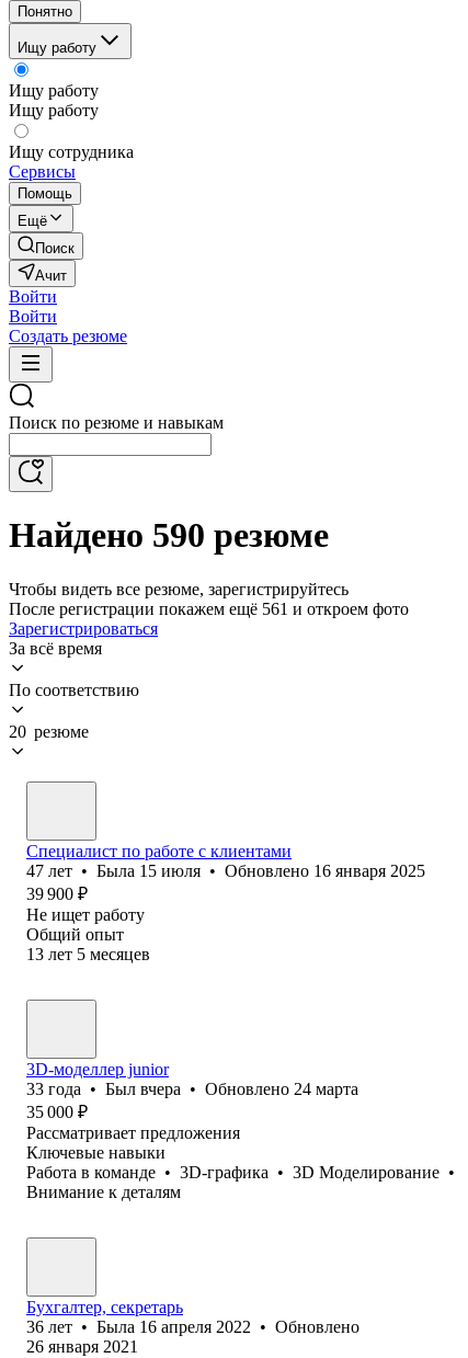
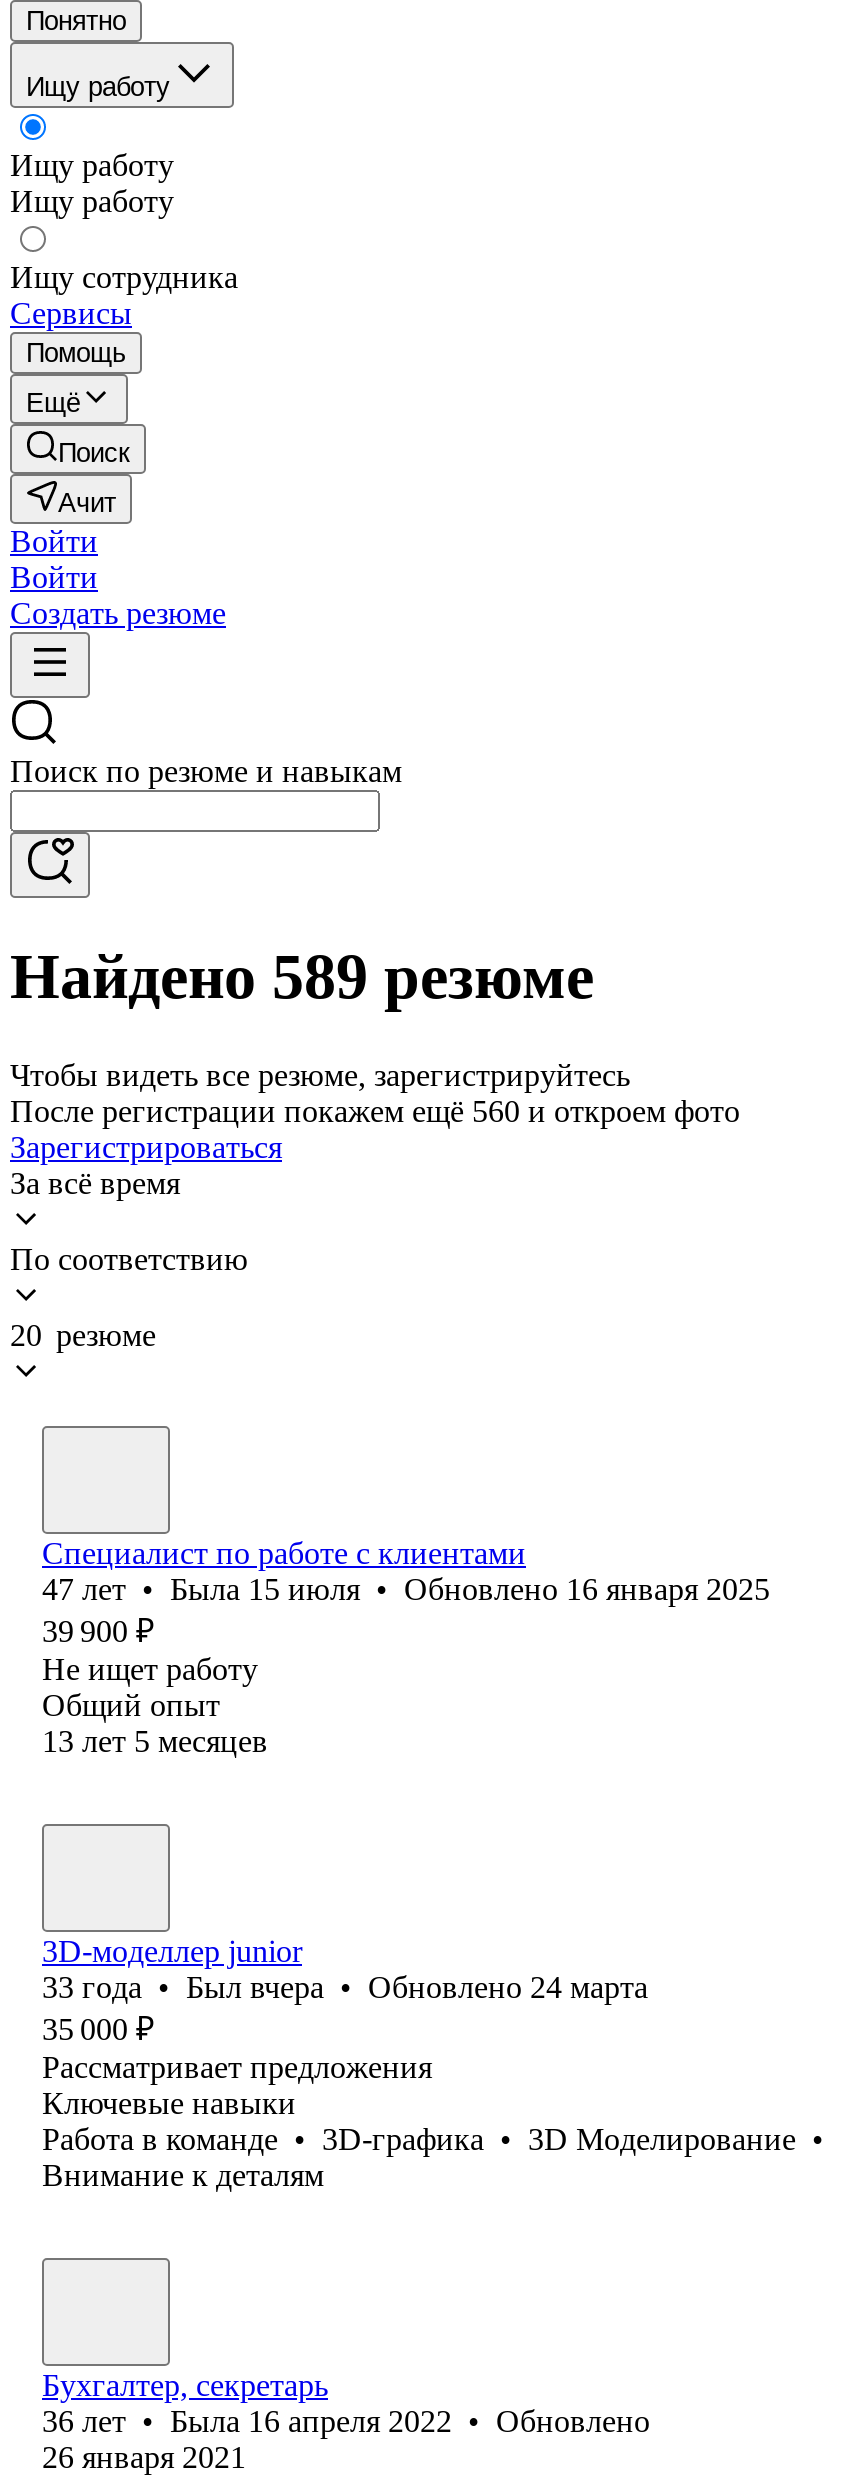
[9,516,329,555] Найдено 590 резюме -> [10,941,594,1013] Найдено 589 резюме
[9,599,409,618] После регистрации покажем ещё 561 и откроем фото -> [10,1094,740,1128] После регистрации покажем ещё 560 и откроем фото

